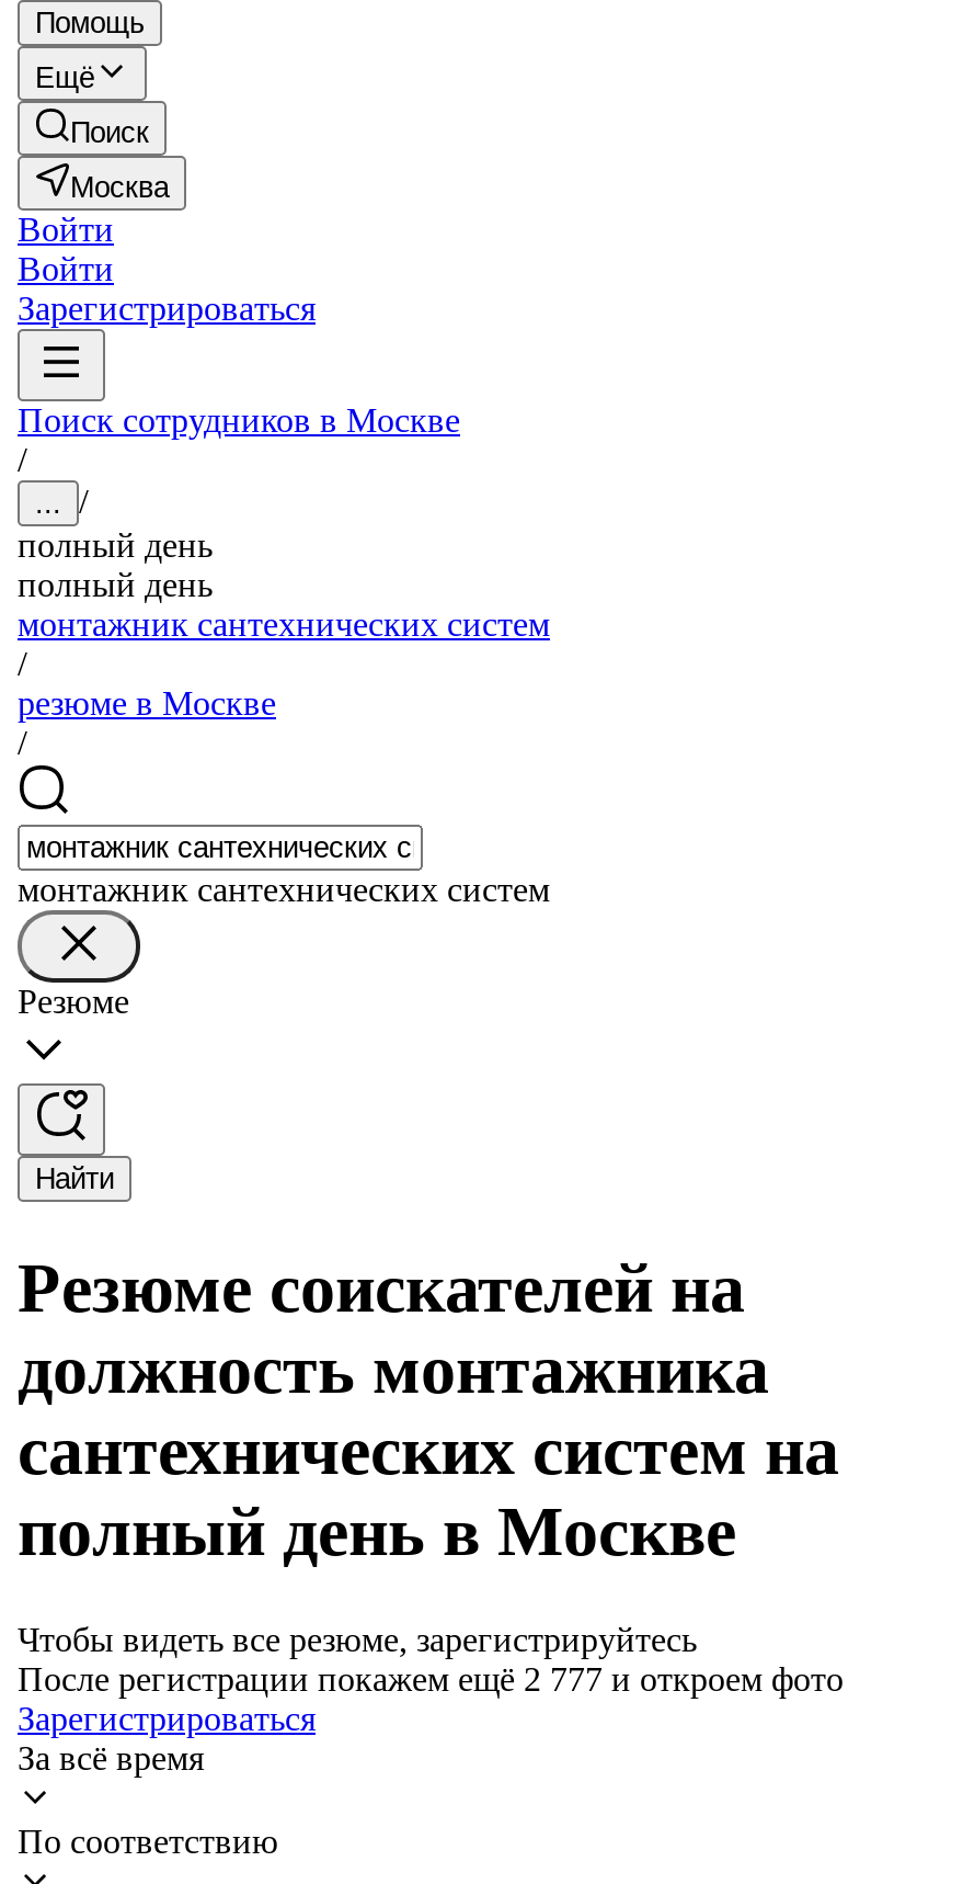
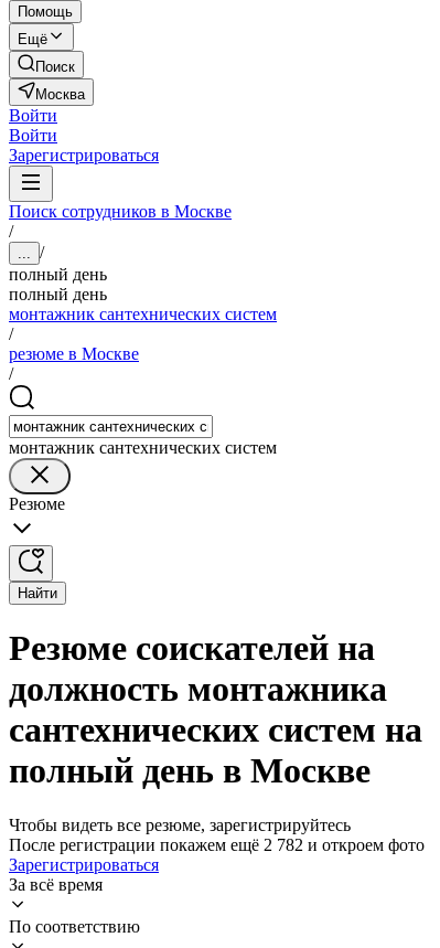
[18,1660,844,1697] После регистрации покажем ещё 2 777 и откроем фото -> [9,835,425,854] После регистрации покажем ещё 2 782 и откроем фото

